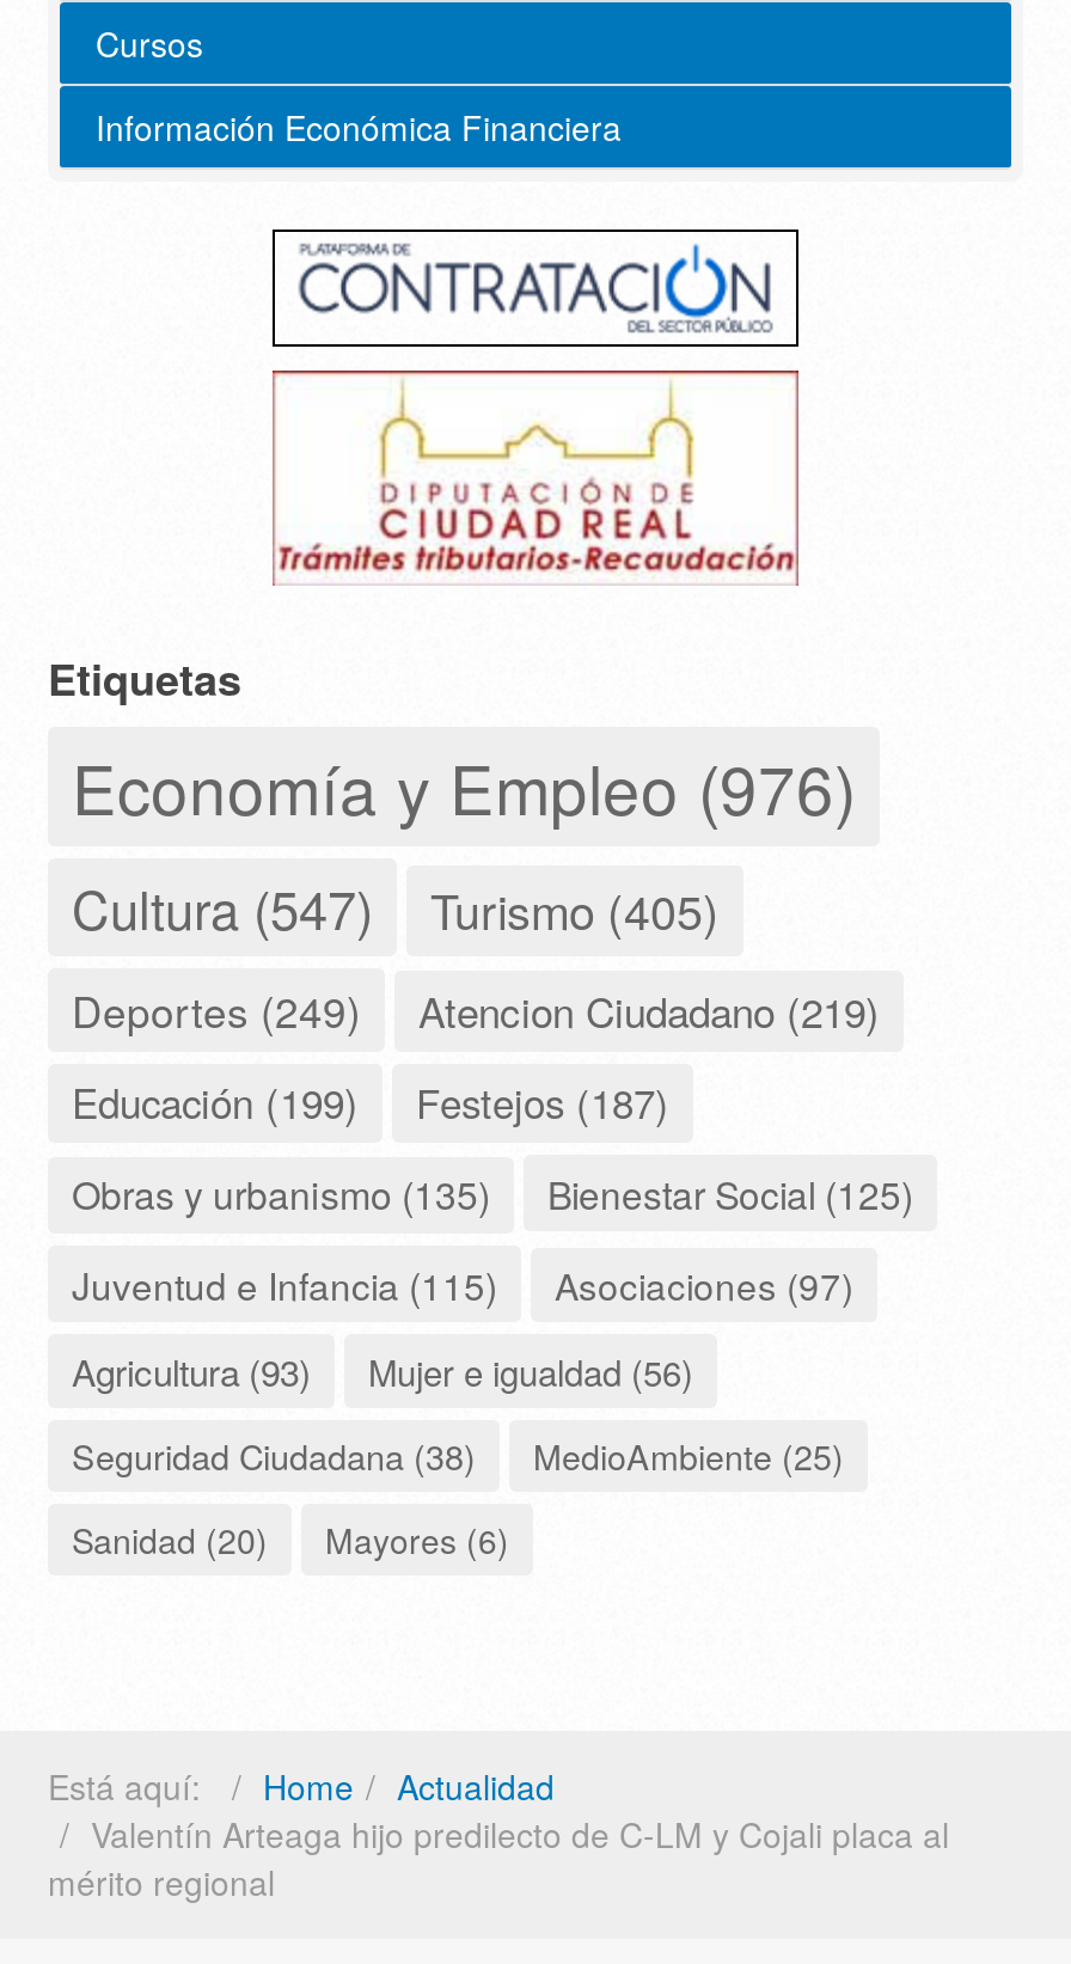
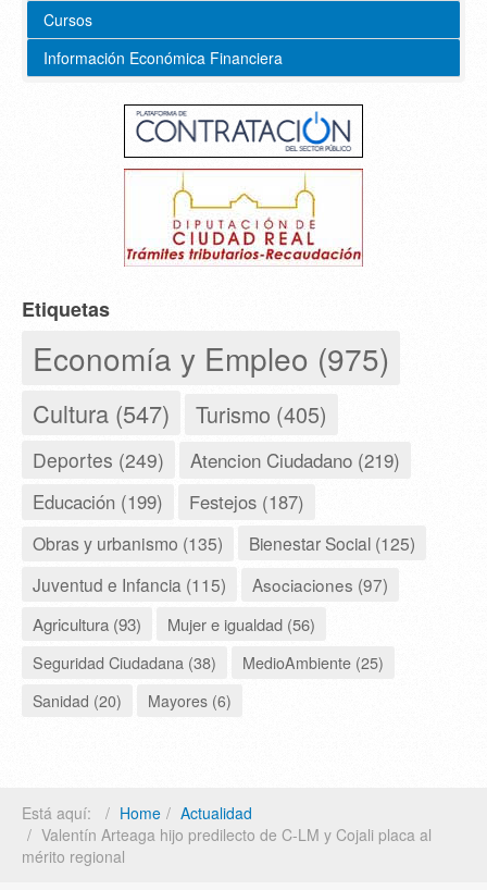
[72,739,856,834] Economía y Empleo (976) -> [33,336,389,380] Economía y Empleo (975)

